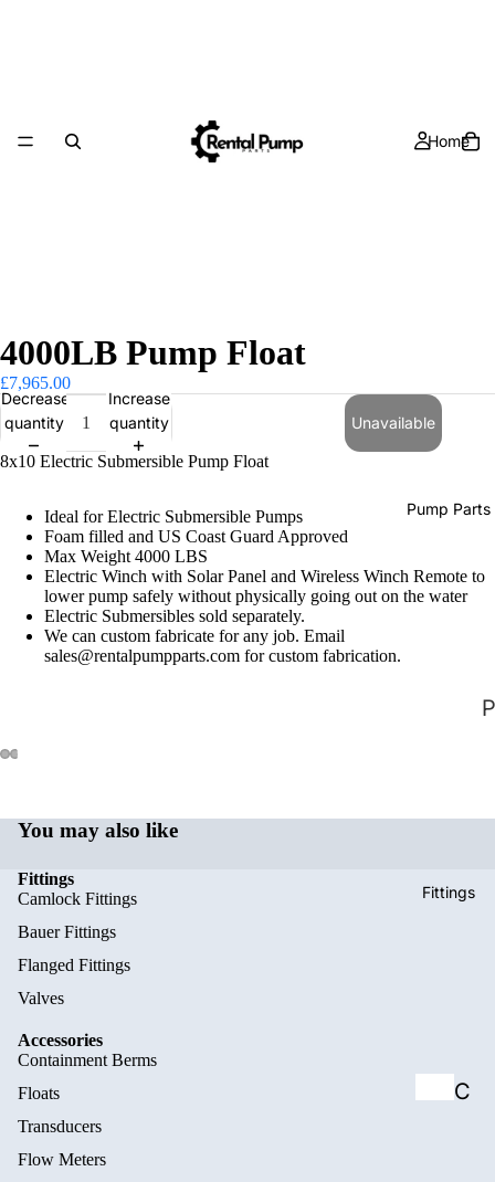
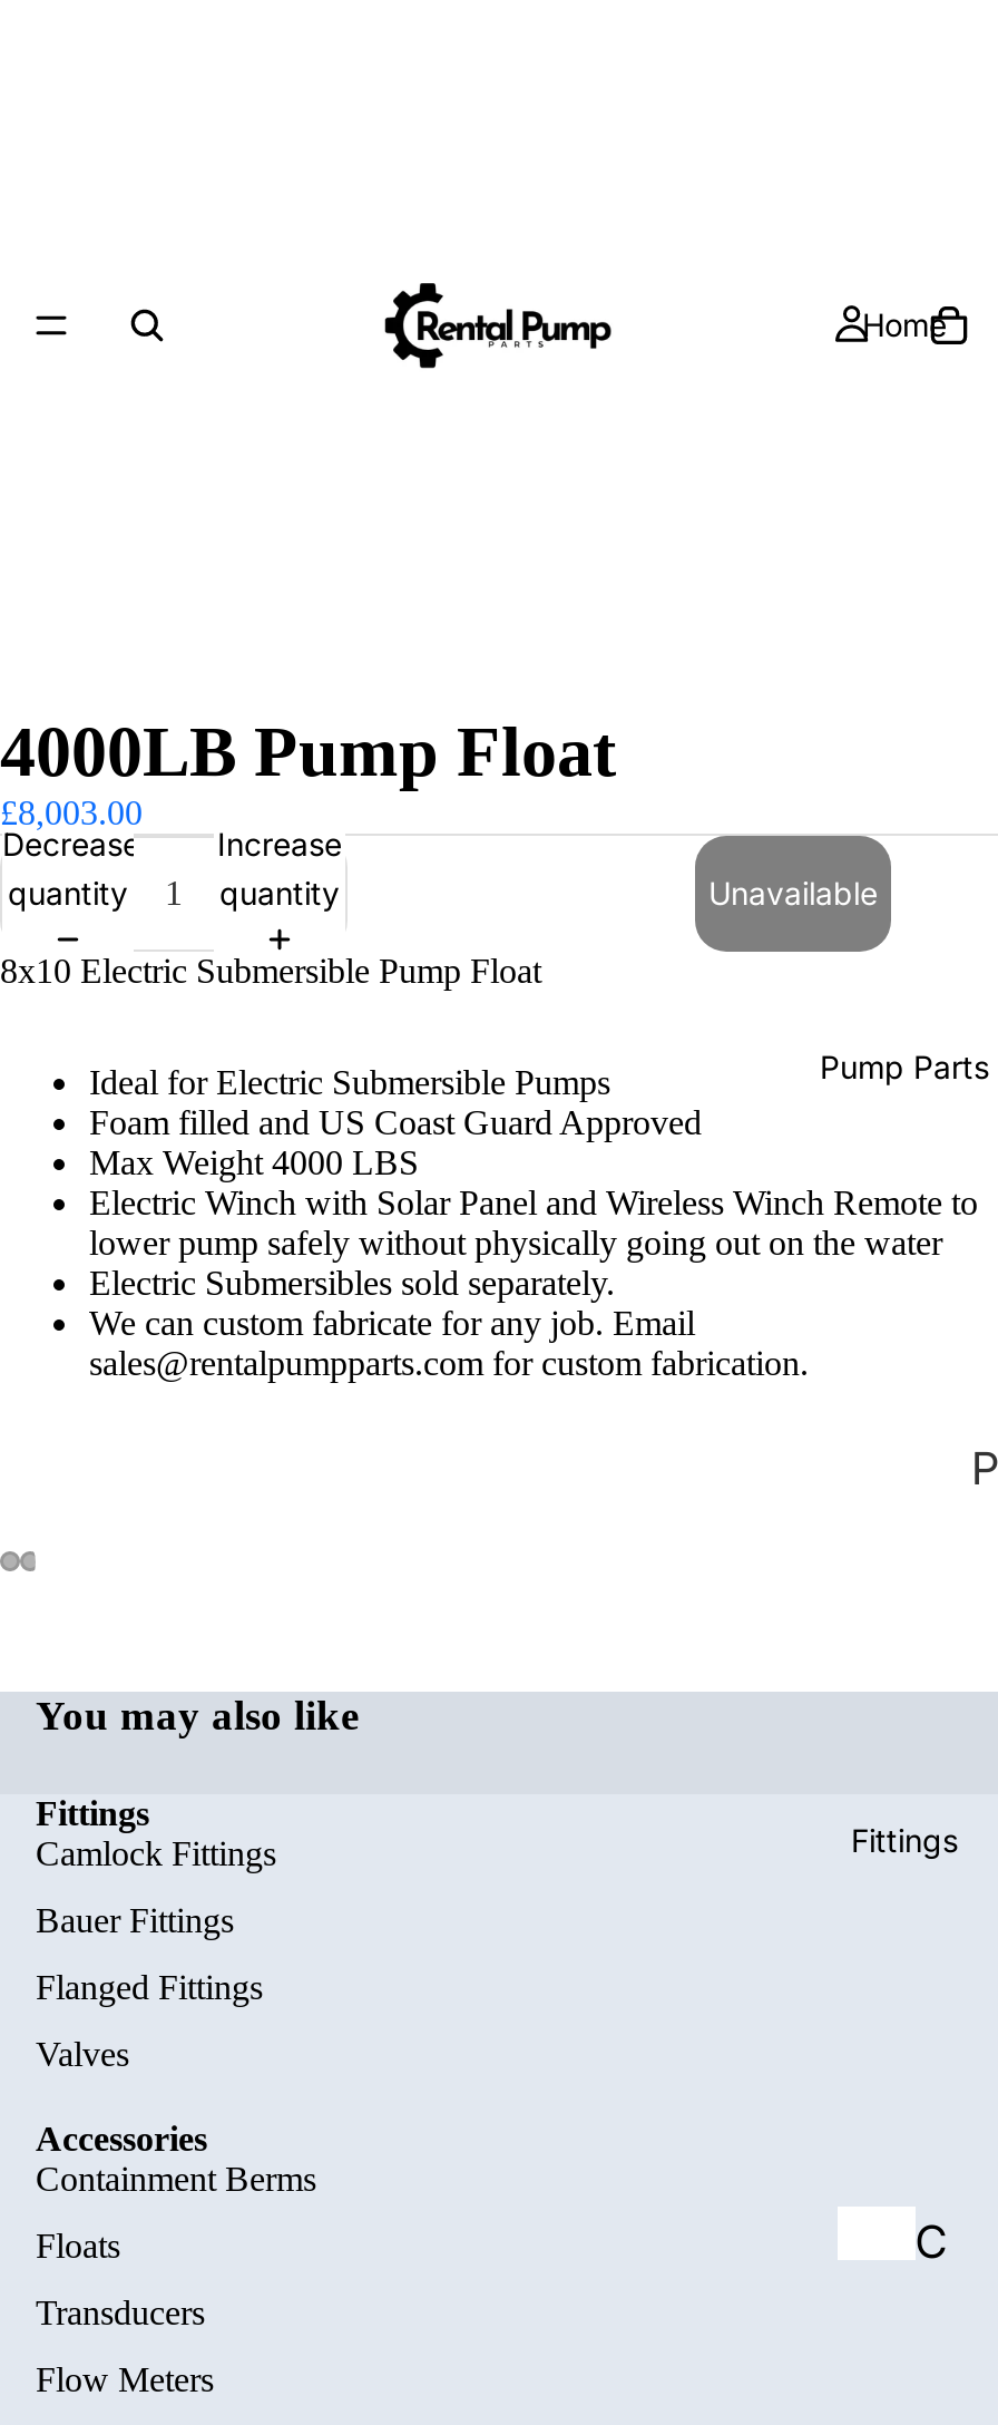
[0,373,71,392] £7,965.00 -> [0,793,143,831] £8,003.00

